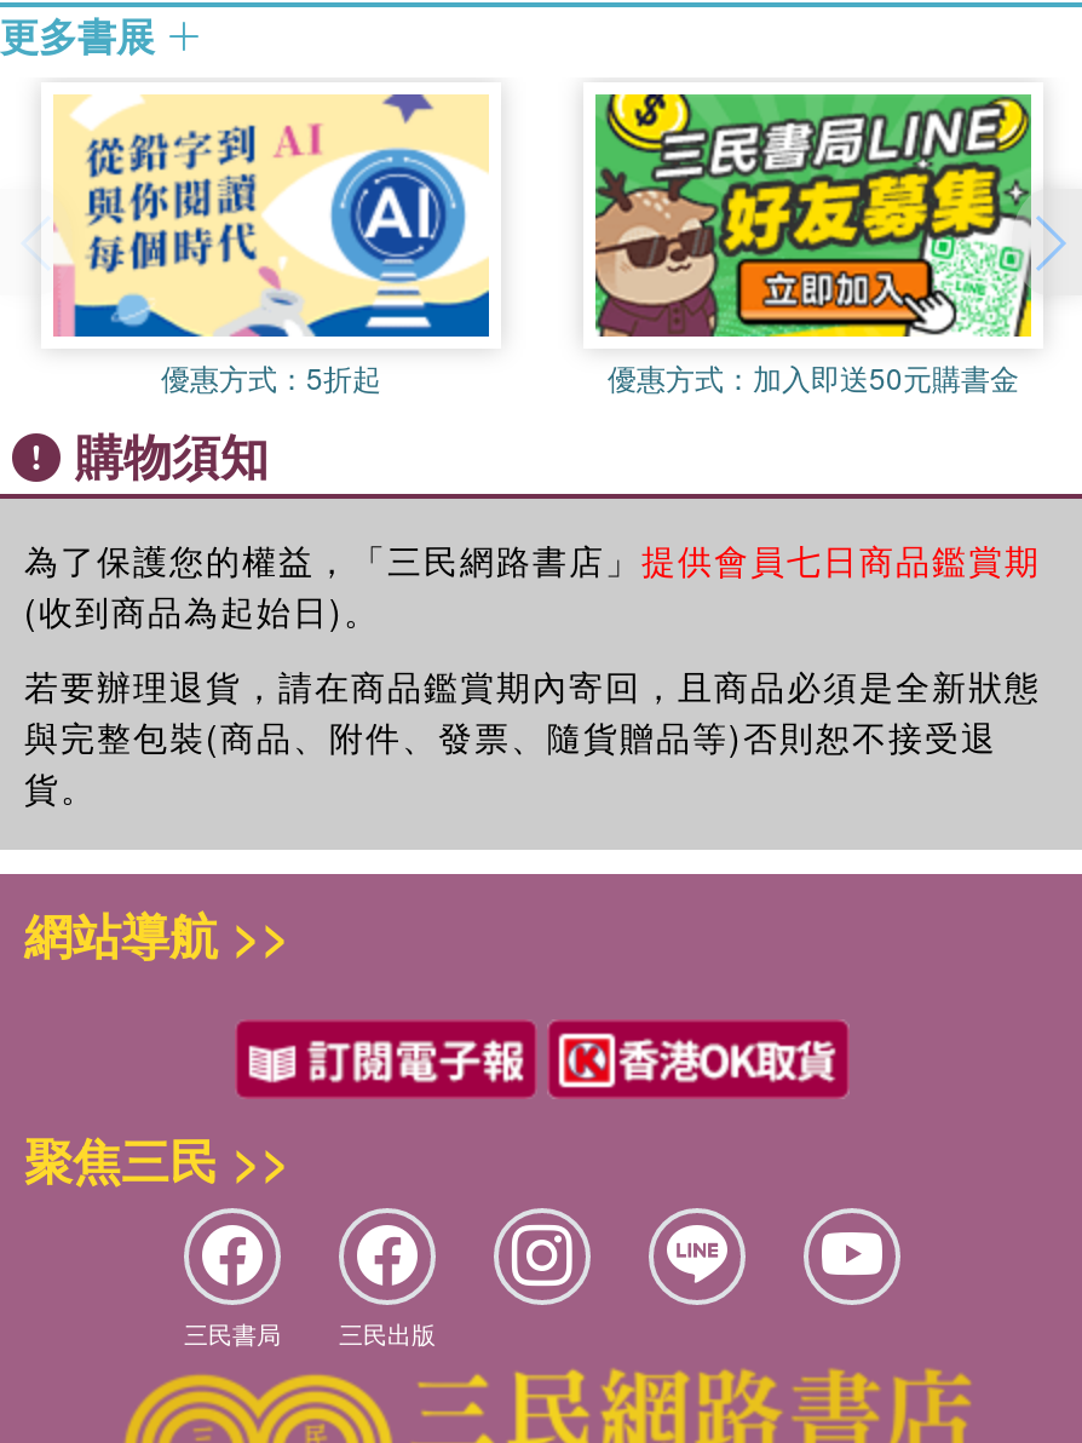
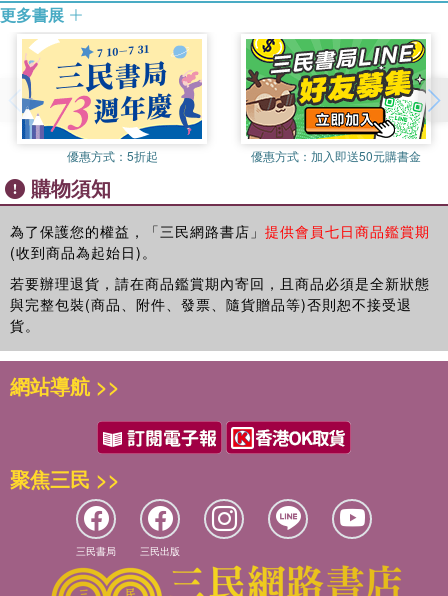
[53,92,487,339] [image] -> [21,39,203,140] [image]

